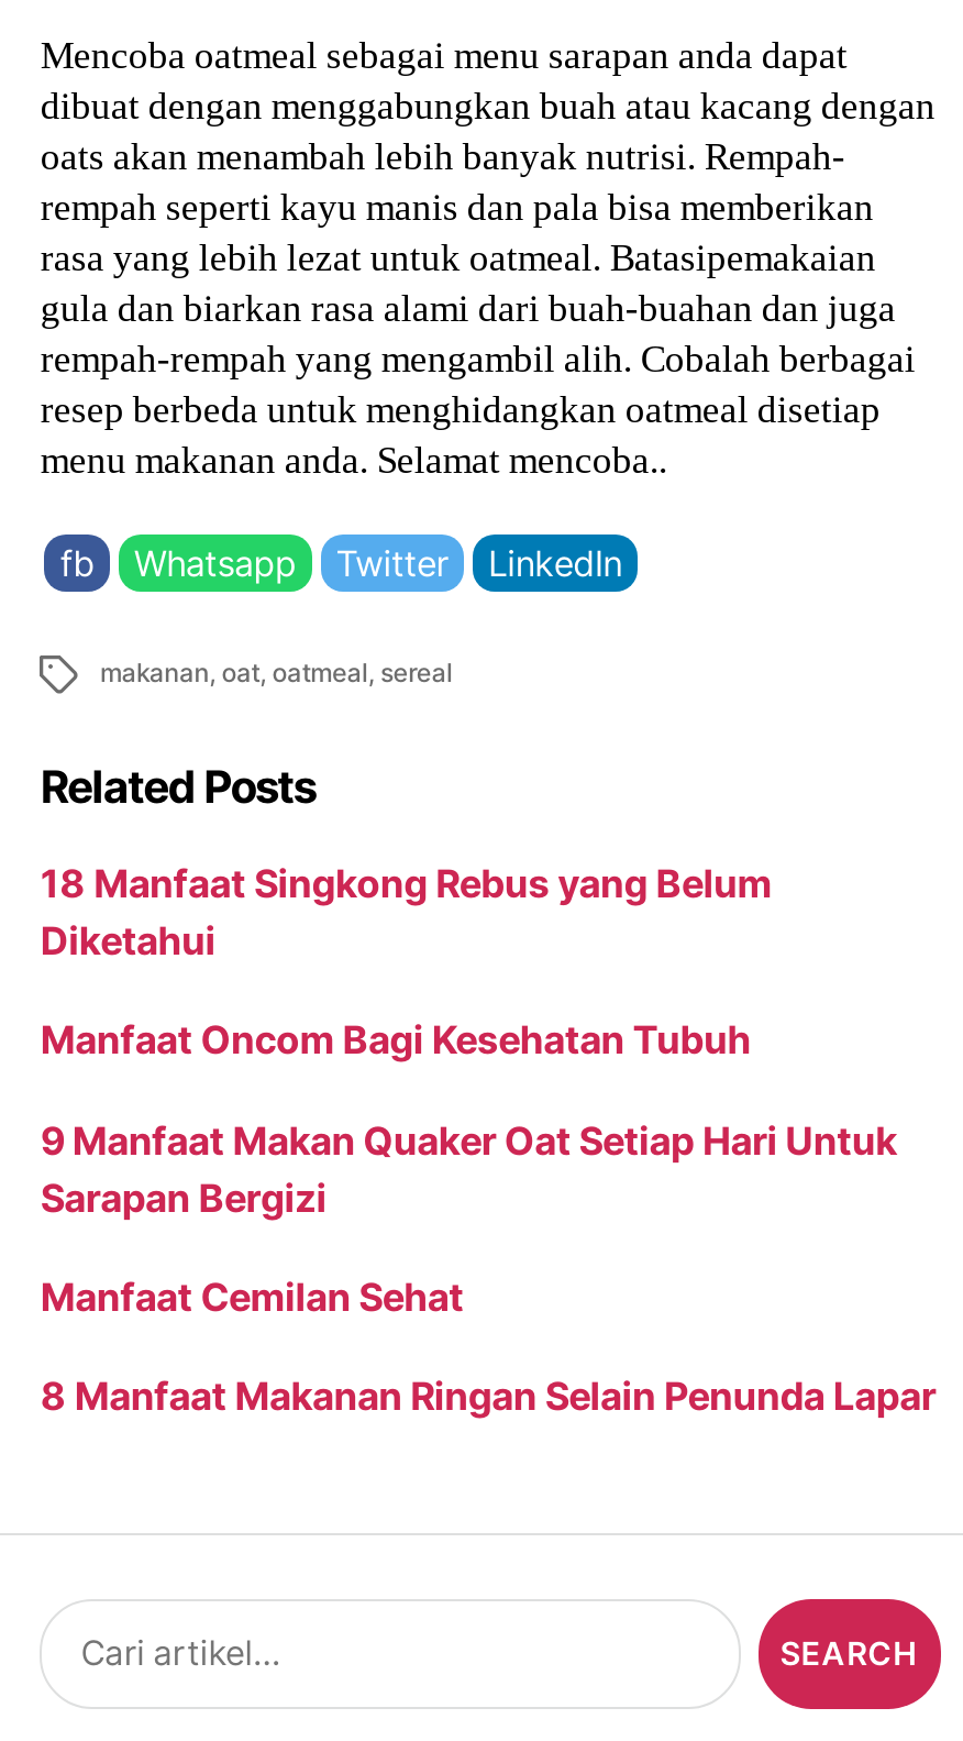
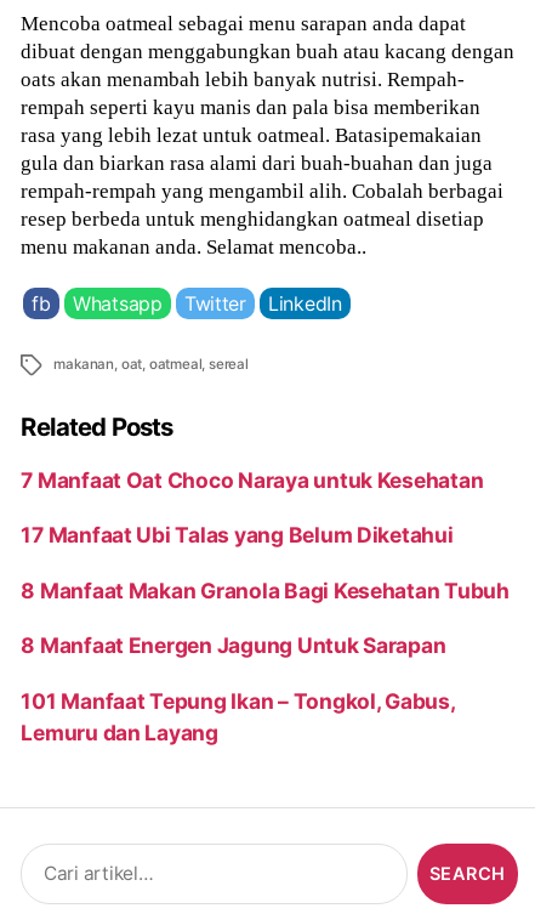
[40,860,772,964] 18 Manfaat Singkong Rebus yang Belum | Diketahui -> [21,467,483,493] 7 Manfaat Oat Choco Naraya untuk Kesehatan
[40,1017,751,1064] Manfaat Oncom Bagi Kesehatan Tubuh -> [21,523,453,548] 17 Manfaat Ubi Talas yang Belum Diketahui
[40,1117,897,1220] 9 Manfaat Makan Quaker Oat Setiap Hari Untuk | Sarapan Bergizi -> [21,578,509,603] 8 Manfaat Makan Granola Bagi Kesehatan Tubuh
[40,1274,464,1320] Manfaat Cemilan Sehat -> [21,633,446,658] 8 Manfaat Energen Jagung Untuk Sarapan
[40,1374,936,1420] 8 Manfaat Makanan Ringan Selain Penunda Lapar -> [21,688,455,745] 101 Manfaat Tepung Ikan – Tongkol, Gabus, | Lemuru dan Layang

